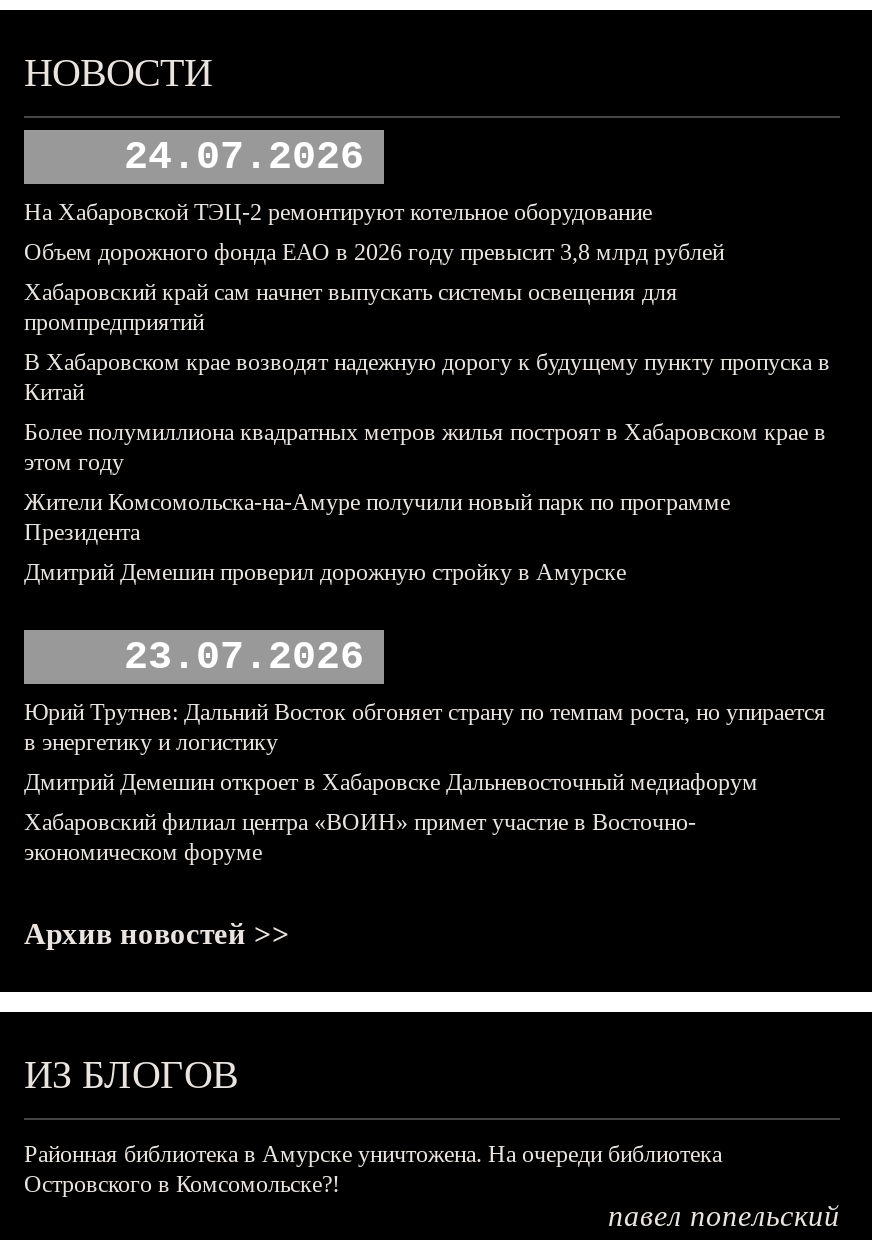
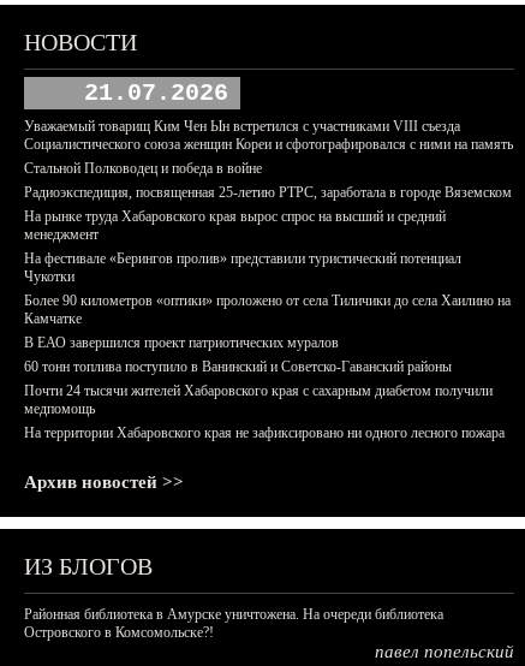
[24,134,830,866] 24.07.2026 | На Хабаровской ТЭЦ-2 ремонтируют котельное оборудование | Объем дорожного фонда ЕАО в 2026 году превысит 3,8 млрд рублей | Хабаровский край сам начнет выпускать системы освещения для | промпредприятий | В Хабаровском крае возводят надежную дорогу к будущему пункту пропуска в | Китай | Более полумиллиона квадратных метров жилья построят в Хабаровском крае в | этом году | Жители Комсомольска-на-Амуре получили новый парк по программе | Президента | Дмитрий Демешин проверил дорожную стройку в Амурске | 23.07.2026 | Юрий Трутнев: Дальний Восток обгоняет страну по темпам роста, но упирается | в энергетику и логистику | Дмитрий Демешин откроет в Хабаровске Дальневосточный медиафорум | Хабаровский филиал центра «ВОИН» примет участие в Восточно- | экономическом форуме -> [24,79,513,441] 21.07.2026 | Уважаемый товарищ Ким Чен Ын встретился с участниками VIII съезда | Социалистического союза женщин Кореи и сфотографировался с ними на память | Стальной Полководец и победа в войне | Радиоэкспедиция, посвященная 25-летию РТРС, заработала в городе Вяземском | На рынке труда Хабаровского края вырос спрос на высший и средний | менеджмент | На фестивале «Берингов пролив» представили туристический потенциал | Чукотки | Более 90 километров «оптики» проложено от села Тиличики до села Хаилино на | Камчатке | В ЕАО завершился проект патриотических муралов | 60 тонн топлива поступило в Ванинский и Советско-Гаванский районы | Почти 24 тысячи жителей Хабаровского края с сахарным диабетом получили | медпомощь | На территории Хабаровского края не зафиксировано ни одного лесного пожара

